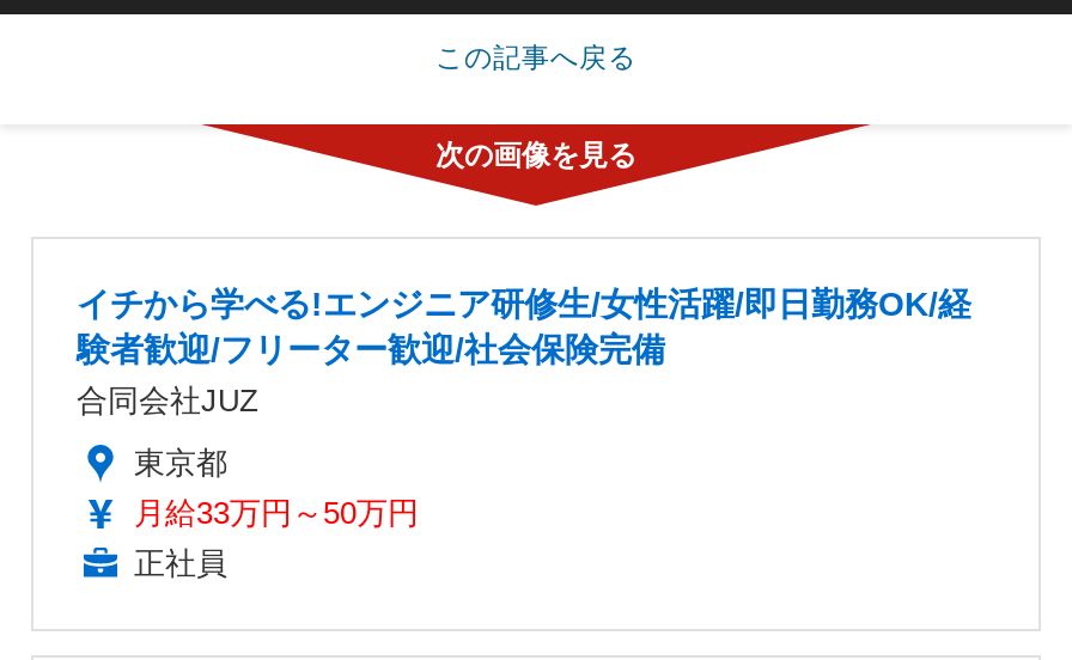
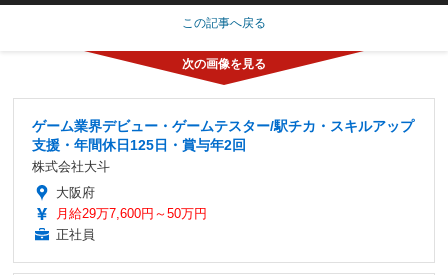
[77,285,971,418] イチから学べる!エンジニア研修生/女性活躍/即日勤務OK/経 | 験者歓迎/フリーター歓迎/社会保険完備 | 合同会社JUZ -> [32,118,414,174] ゲーム業界デビュー・ゲームテスター/駅チカ・スキルアップ | 支援・年間休日125日・賞与年2回 | 株式会社大斗
[134,445,419,531] 東京都 | 月給33万円～50万円 -> [56,185,207,221] 大阪府 | 月給29万7,600円～50万円

